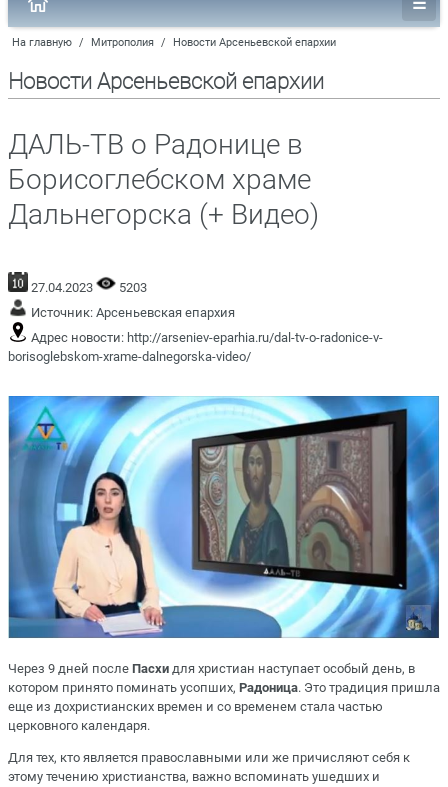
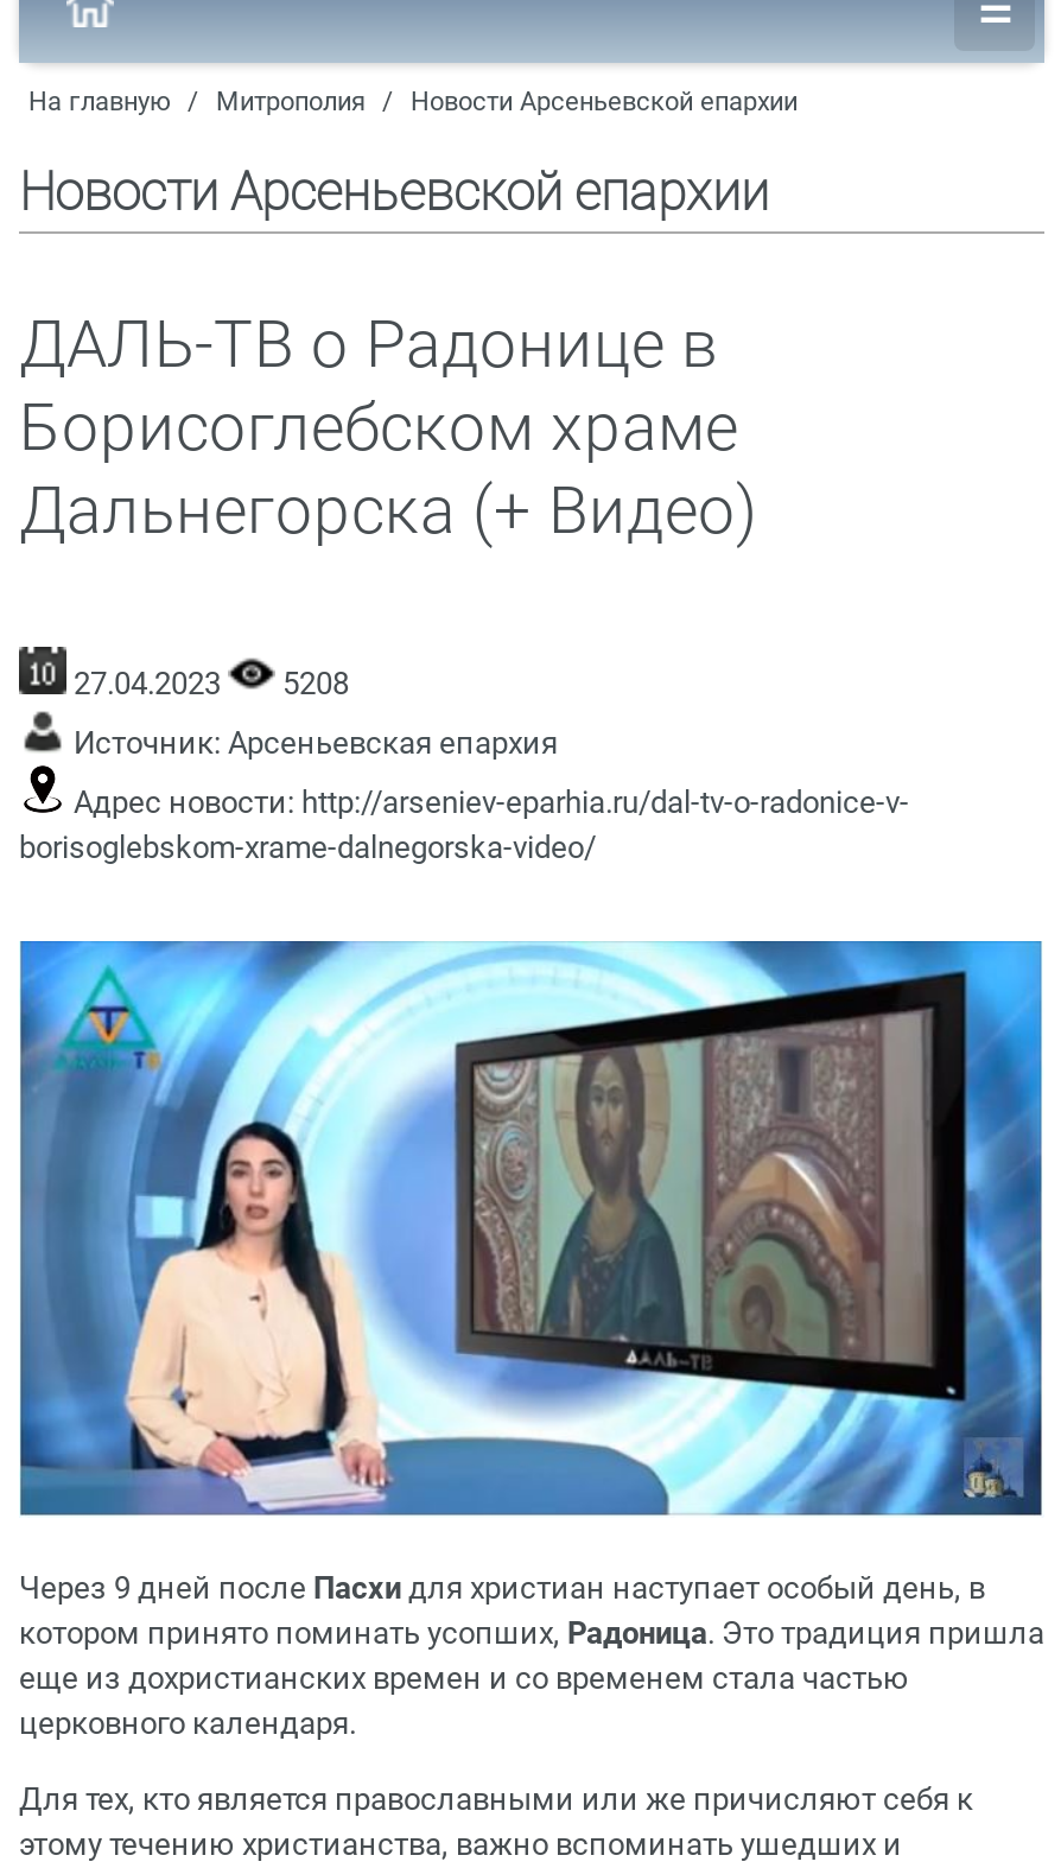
[28,280,147,295] 27.04.2023 5203 -> [66,665,349,700] 27.04.2023 5208

